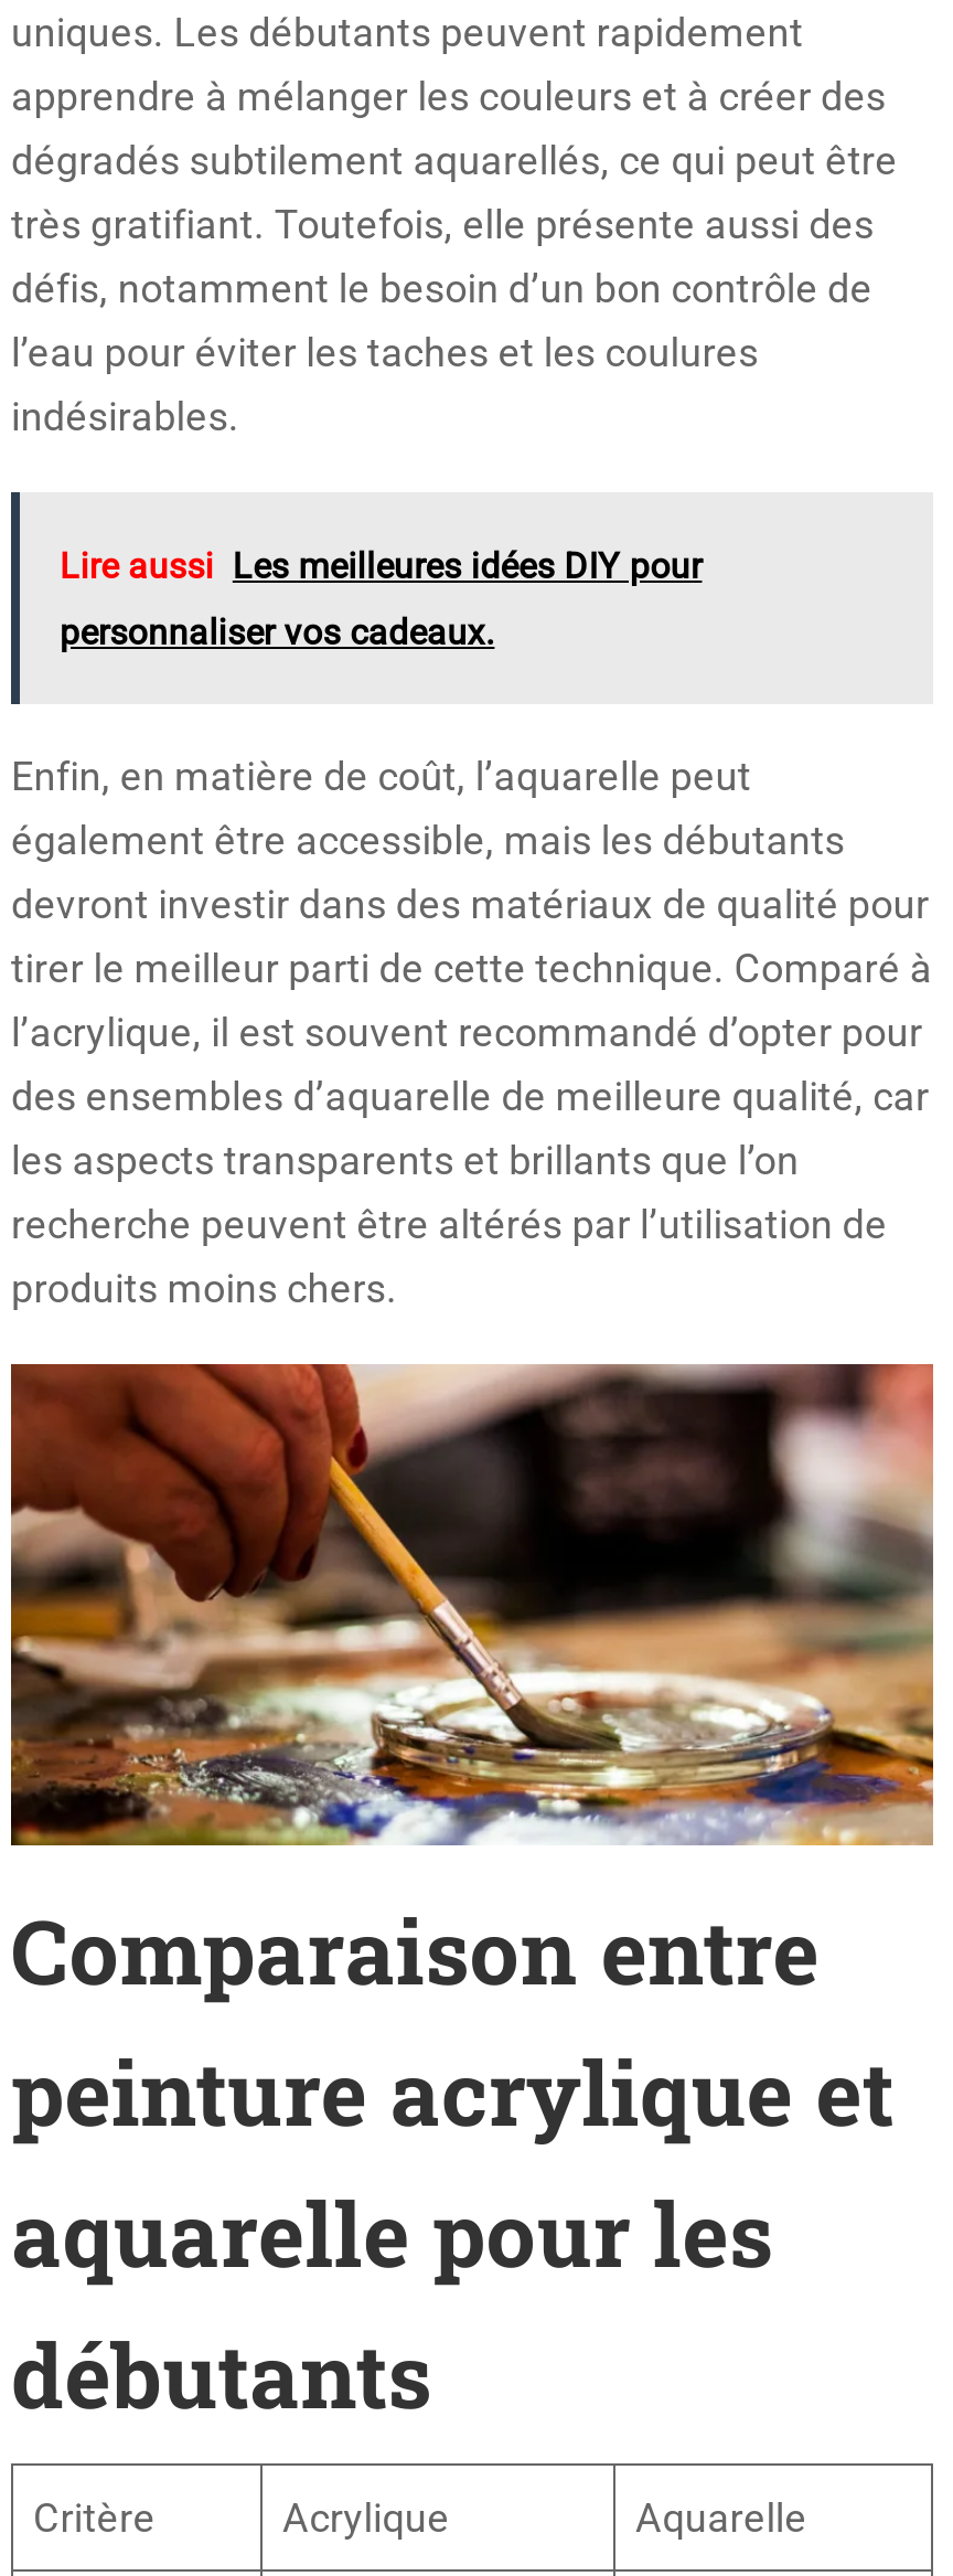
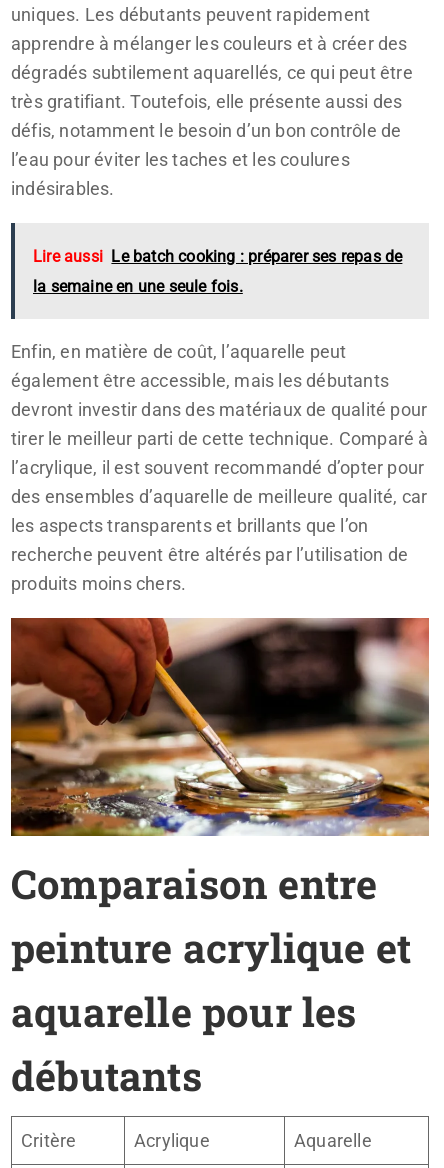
[60,545,702,587] Lire aussi Les meilleures idées DIY pour -> [33,247,402,266] Lire aussi Le batch cooking : préparer ses repas de
[60,611,495,653] personnaliser vos cadeaux. -> [33,277,243,296] la semaine en une seule fois.

